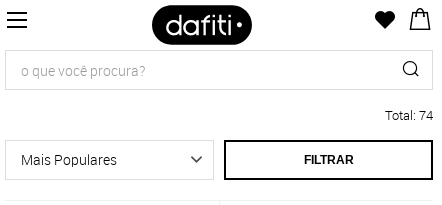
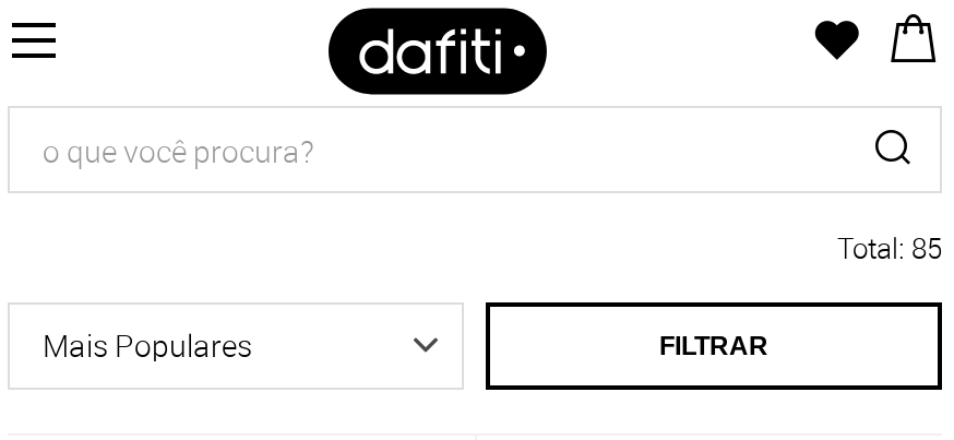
[385,106,433,124] Total: 74 -> [837,228,942,267] Total: 85

